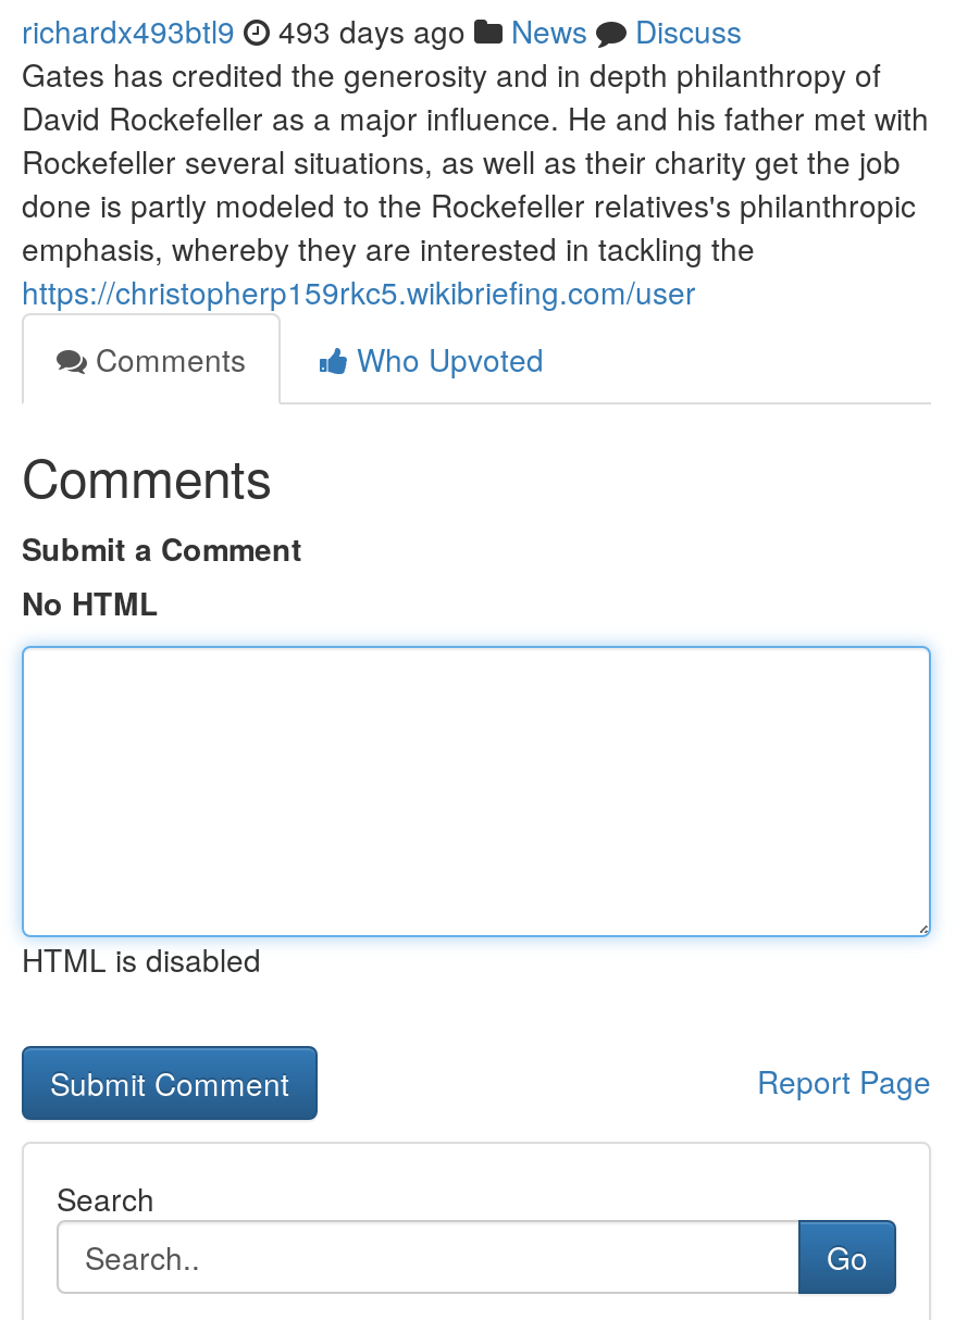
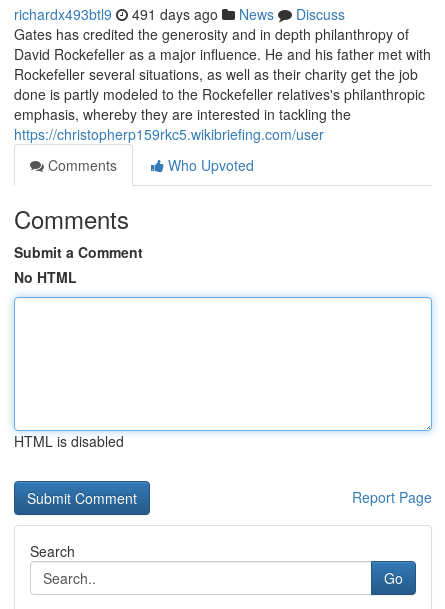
[22,9,742,52] richardx493btl9 493 days ago News Discuss -> [14,4,345,24] richardx493btl9 491 days ago News Discuss

